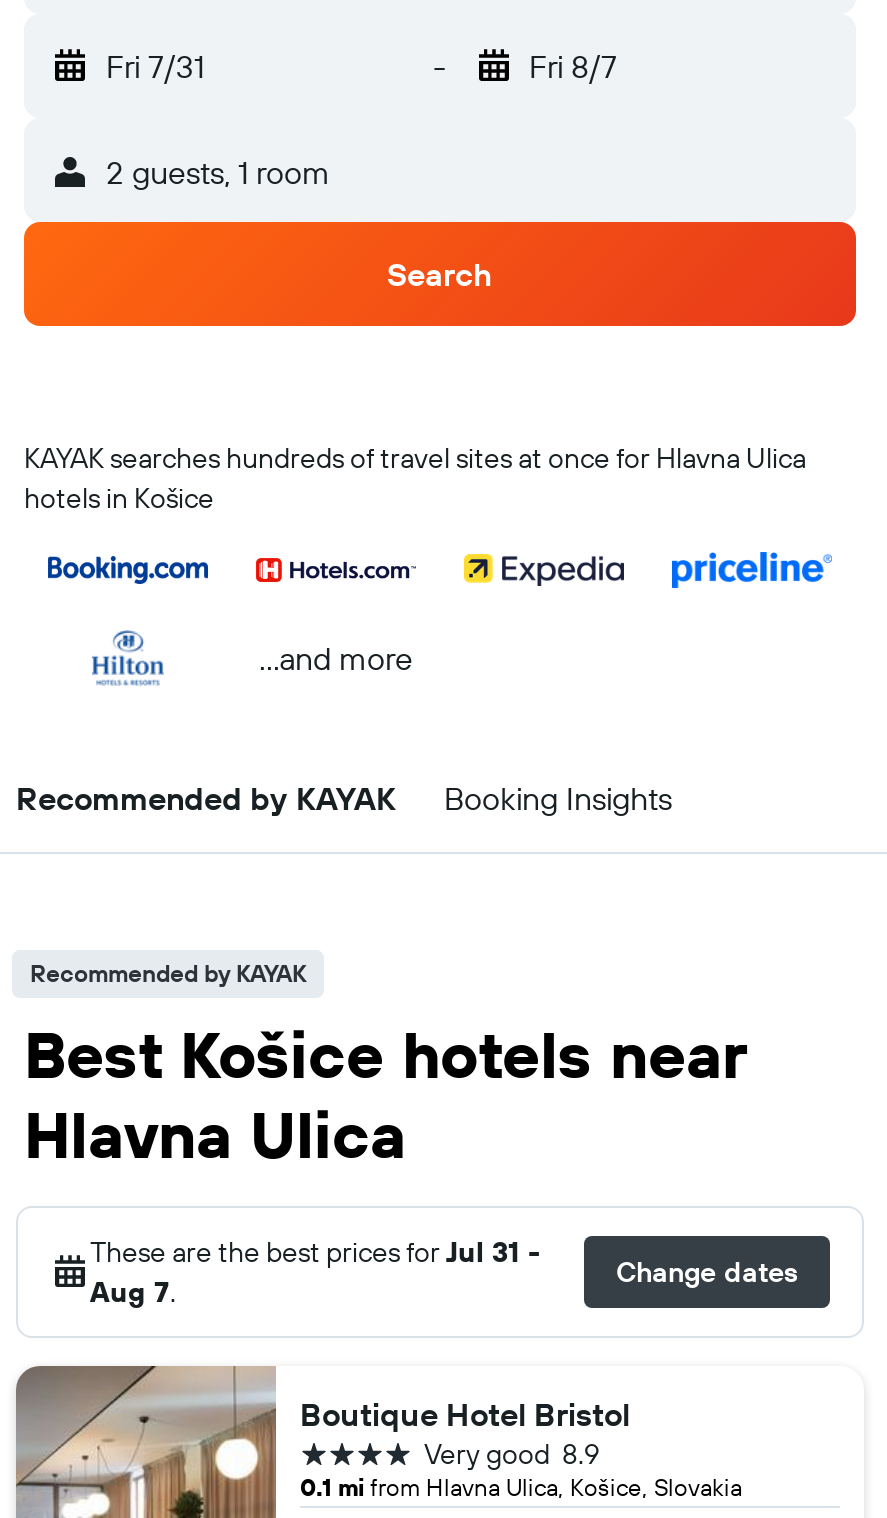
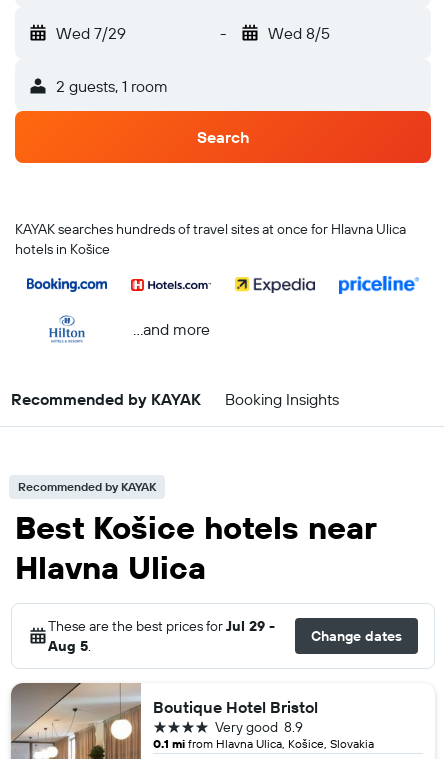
[106,46,204,86] Fri 7/31 -> [56,23,126,43] Wed 7/29
[529,46,617,86] Fri 8/7 -> [267,23,329,43] Wed 8/5
[90,1234,540,1270] These are the best prices for Jul 31 - -> [48,617,275,635] These are the best prices for Jul 29 -
[90,1274,176,1310] Aug 7. -> [48,637,91,655] Aug 5.

